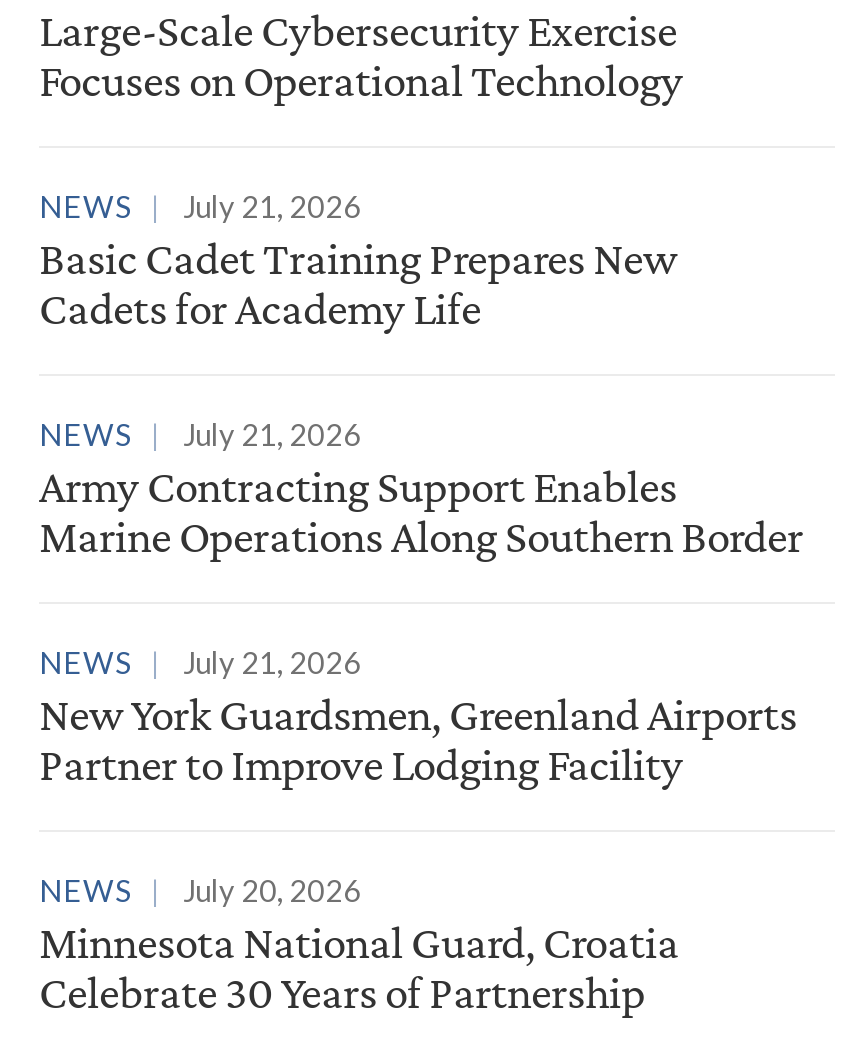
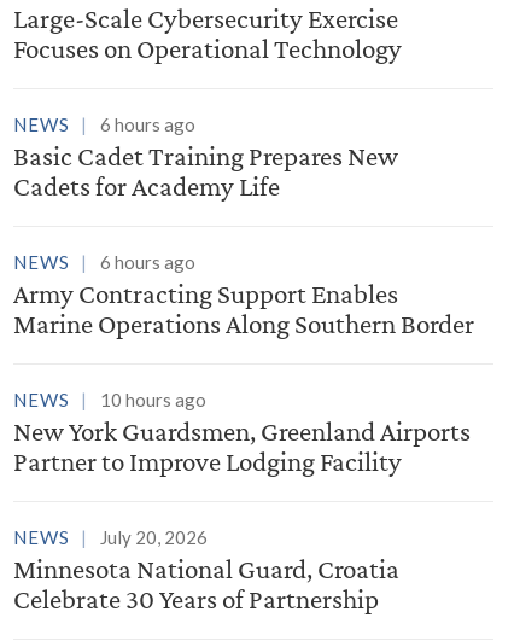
[39,188,361,224] NEWS July 21, 2026 -> [13,114,195,135] NEWS 6 hours ago
[39,416,361,452] NEWS July 21, 2026 -> [13,251,195,273] NEWS 6 hours ago
[39,644,361,680] NEWS July 21, 2026 -> [13,389,206,411] NEWS 10 hours ago

